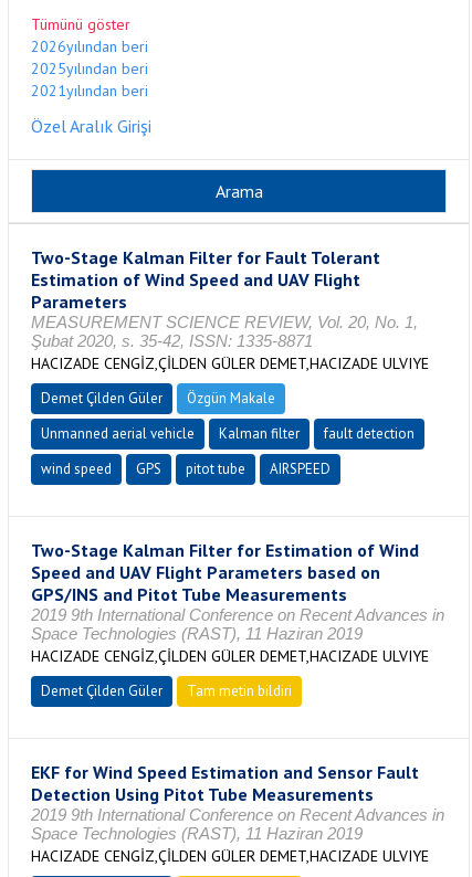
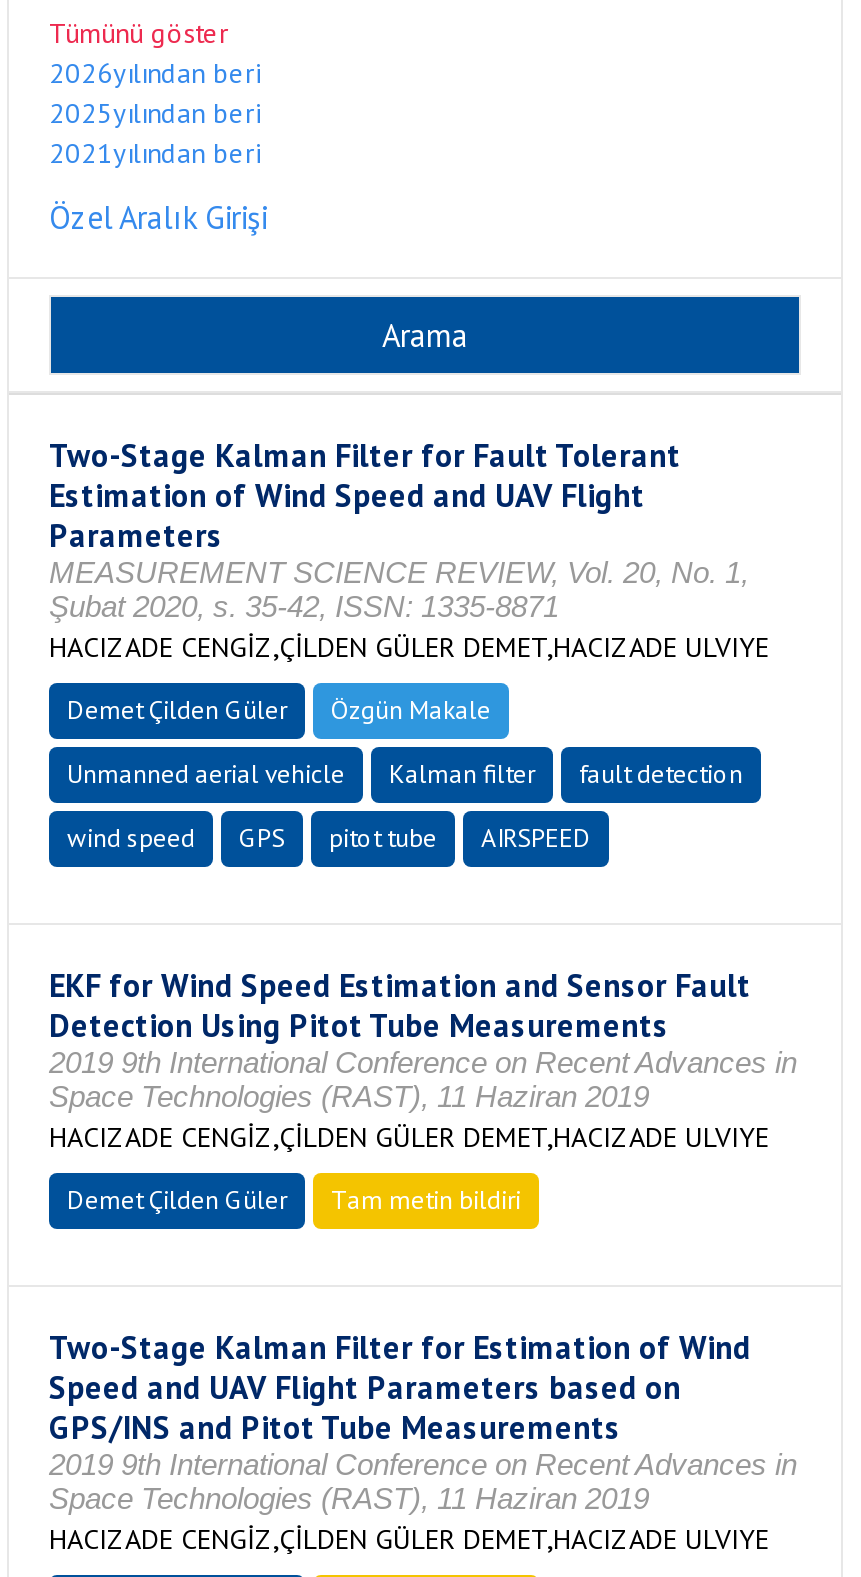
moved [31,539,419,605] -> [49,1327,751,1447]: Two-Stage Kalman Filter for Estimation of Wind | Speed and UAV Flight Parameters based on | GPS/INS and Pitot Tube Measurements
moved [31,605,444,700] -> [49,1045,797,1217]: 2019 9th International Conference on Recent Advances in | Space Technologies (RAST), 11 Haziran 2019 | HACIZADE CENGİZ,ÇİLDEN GÜLER DEMET,HACIZADE ULVIYE | Demet Çilden Güler | Tam metin bildiri
moved [31,761,419,805] -> [49,965,751,1045]: EKF for Wind Speed Estimation and Sensor Fault | Detection Using Pitot Tube Measurements

